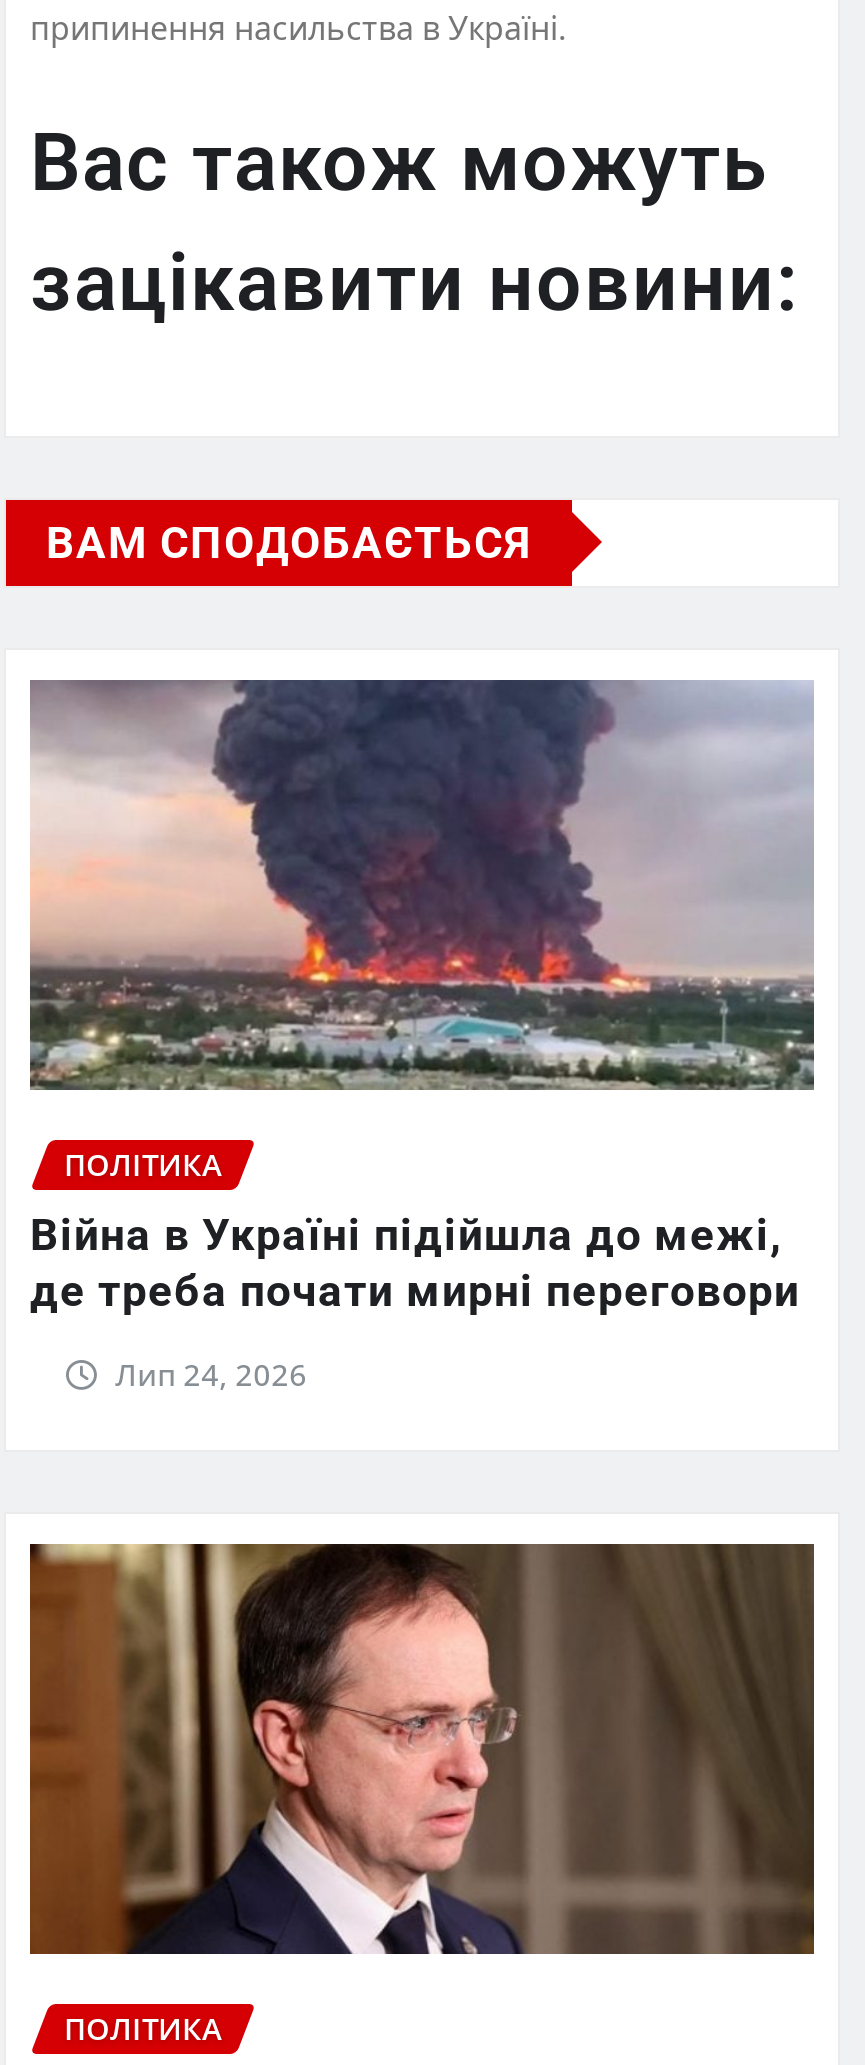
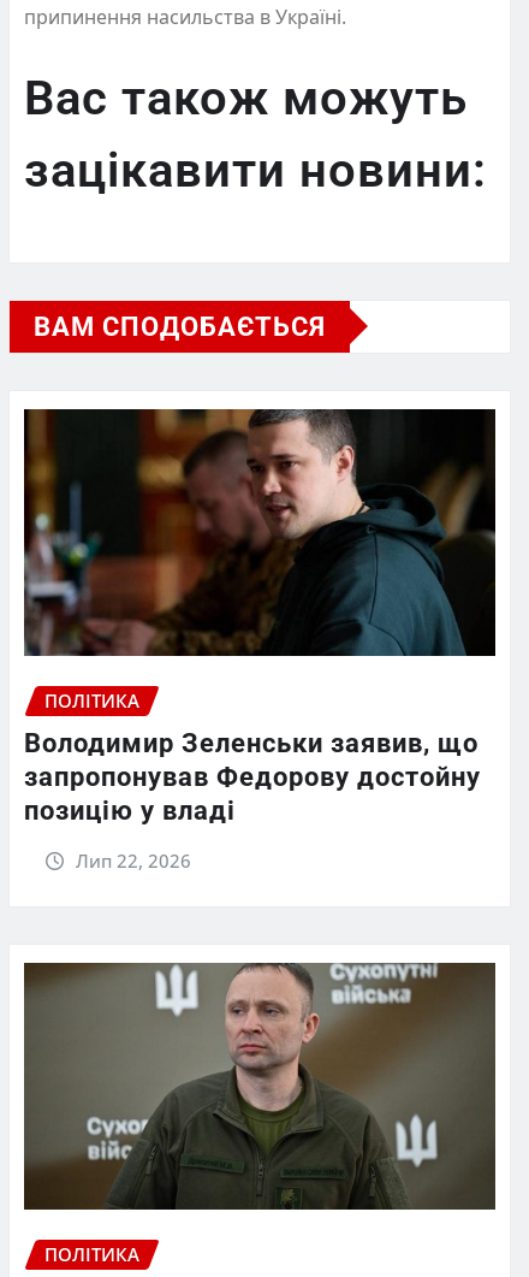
[30,678,814,1092] [image] -> [23,408,497,657] [image]
[30,1210,800,1316] Війна в Україні підійшла до межі, | де треба почати мирні переговори -> [24,728,481,826] Володимир Зеленськи заявив, що | запропонував Федорову достойну | позицію у владі
[115,1354,307,1394] Лип 24, 2026 -> [75,849,191,873] Лип 22, 2026
[30,1542,812,1956] [image] -> [24,962,477,1211] [image]

